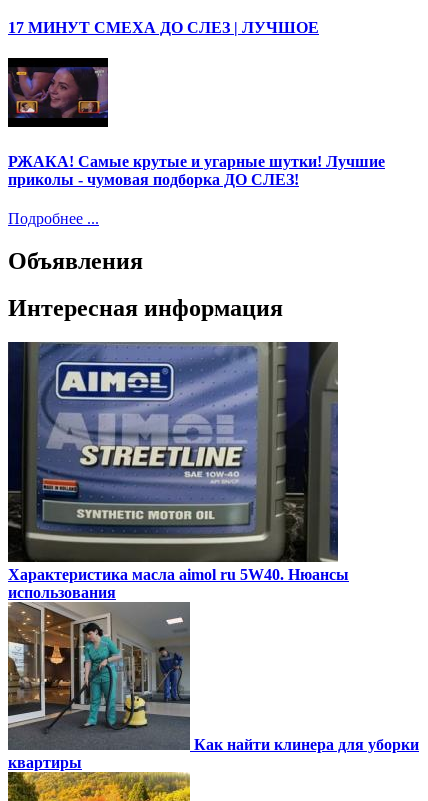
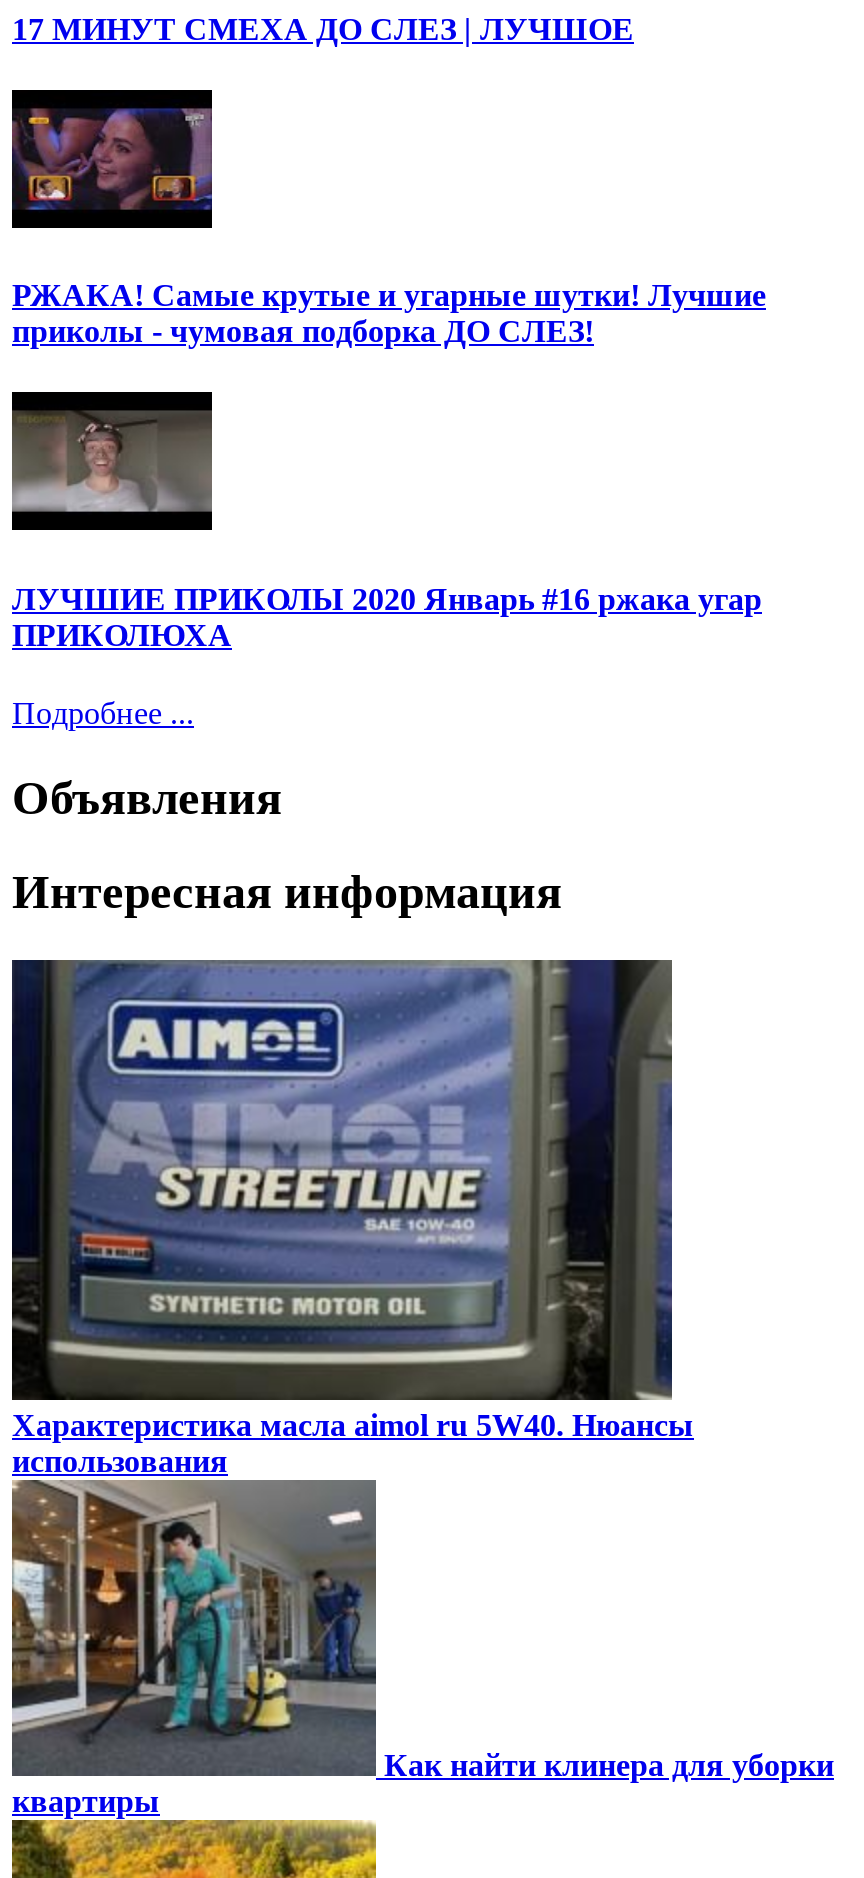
none -> [12,411,762,651] [image] | ЛУЧШИЕ ПРИКОЛЫ 2020 Январь #16 ржака угар | ПРИКОЛЮХА

